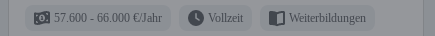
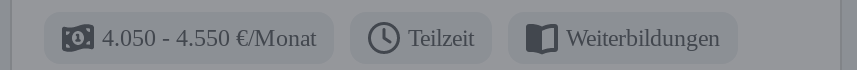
[54,11,243,25] 57.600 - 66.000 €/Jahr | Vollzeit -> [102,24,474,52] 4.050 - 4.550 €/Monat | Teilzeit

